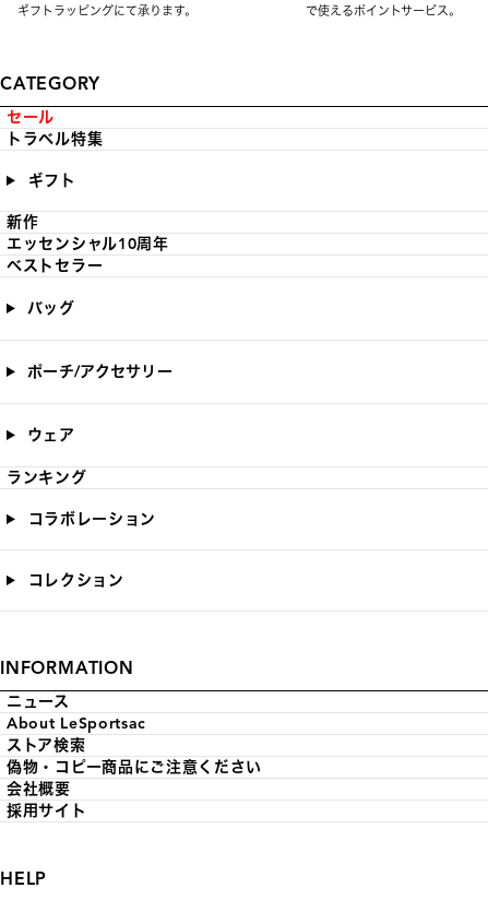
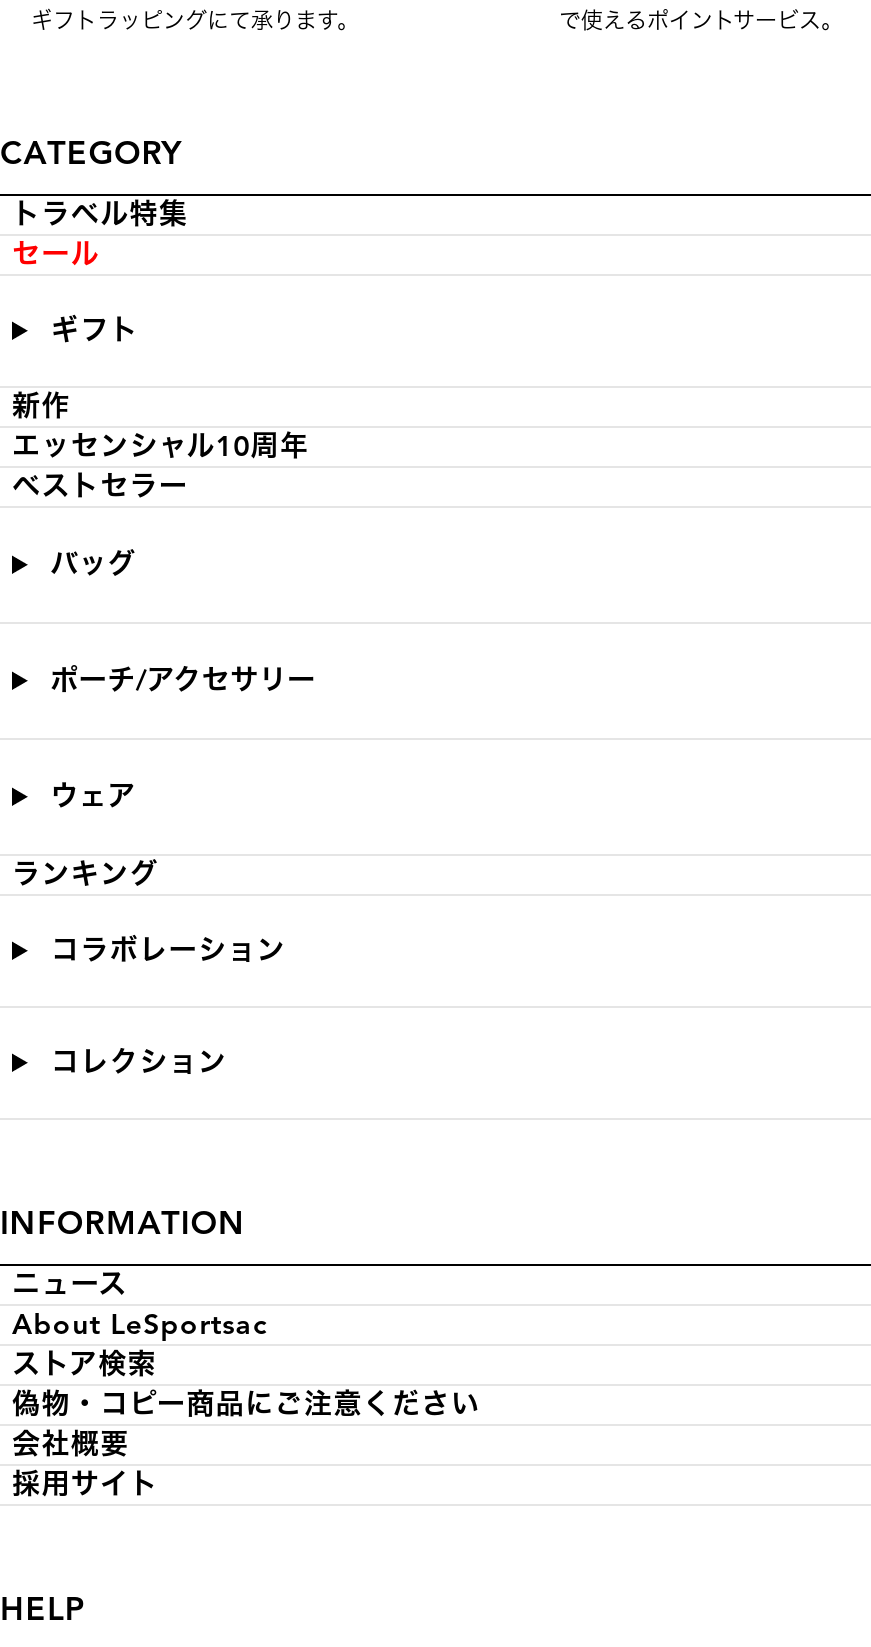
moved [7,108,55,127] -> [12,238,100,272]: セール
moved [7,130,103,149] -> [12,198,188,232]: トラベル特集

